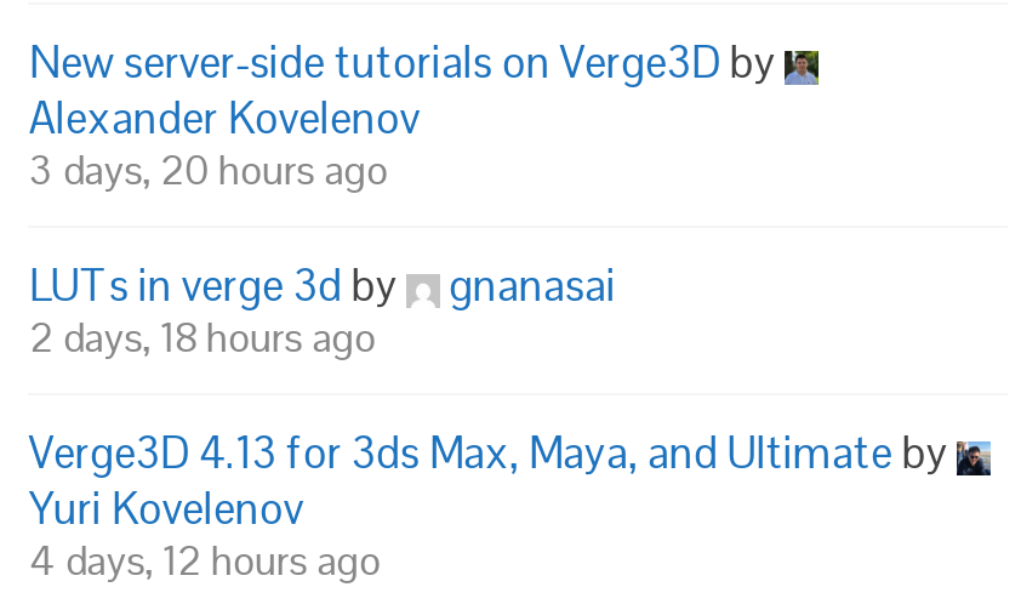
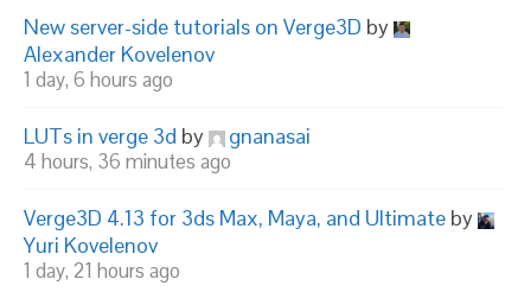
[29,143,388,196] 3 days, 20 hours ago -> [24,66,174,93] 1 day, 6 hours ago
[29,310,376,364] 2 days, 18 hours ago -> [24,148,232,174] 4 hours, 36 minutes ago
[29,534,381,587] 4 days, 12 hours ago -> [24,258,181,284] 1 day, 21 hours ago

